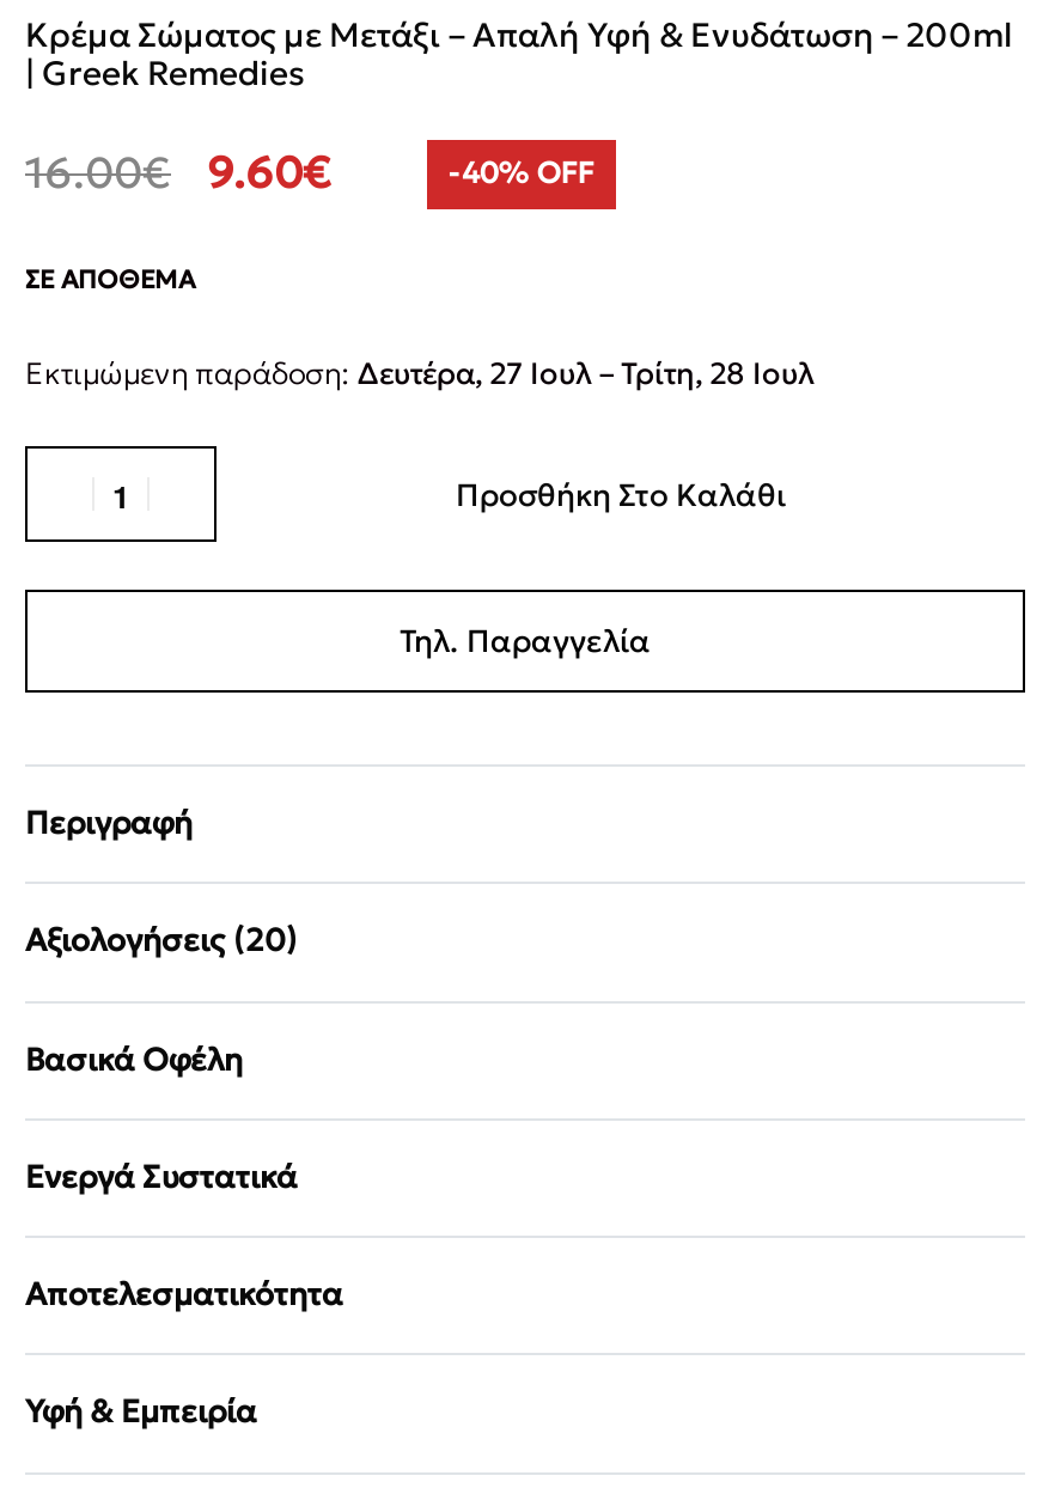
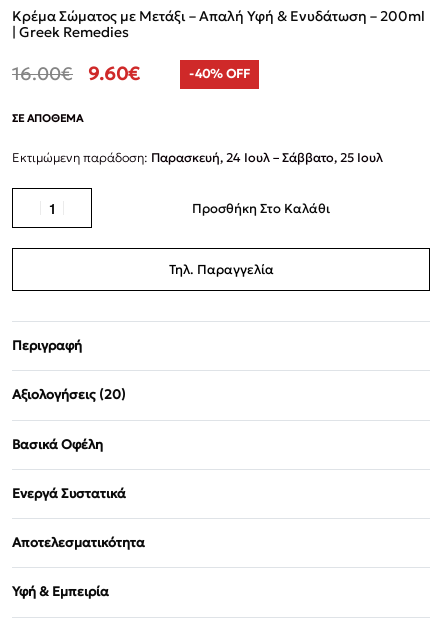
[25,355,815,391] Εκτιμώμενη παράδοση: Δευτέρα, 27 Ιουλ – Τρίτη, 28 Ιουλ -> [12,150,383,165] Εκτιμώμενη παράδοση: Παρασκευή, 24 Ιουλ – Σάββατο, 25 Ιουλ

